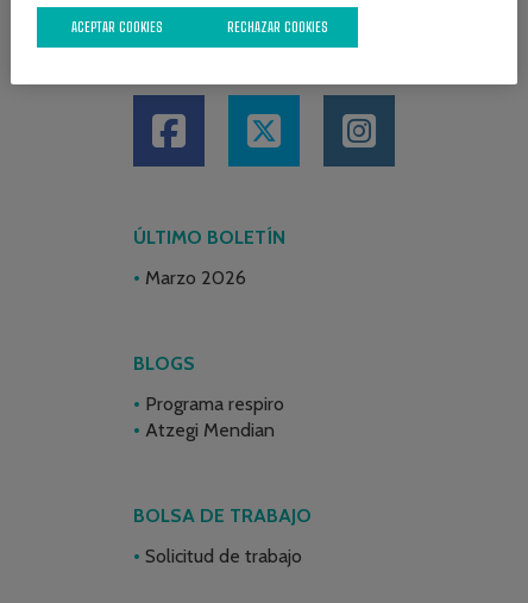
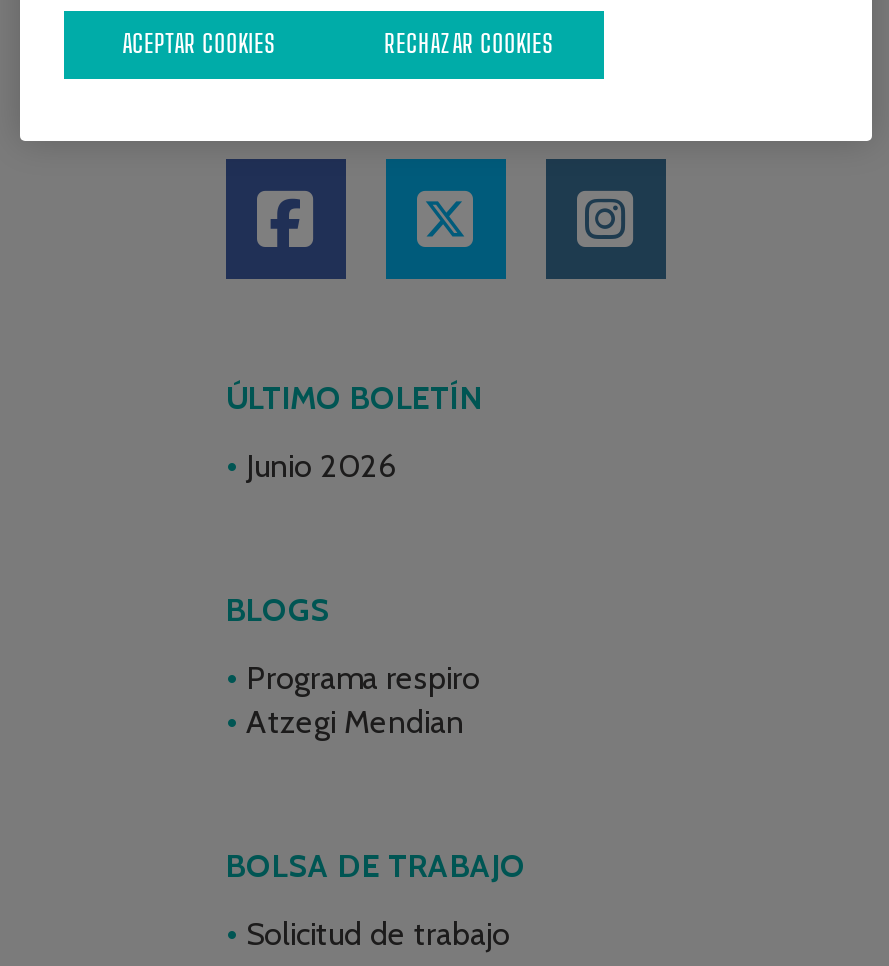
[145,266,246,289] Marzo 2026 -> [246,447,396,485] Junio 2026

